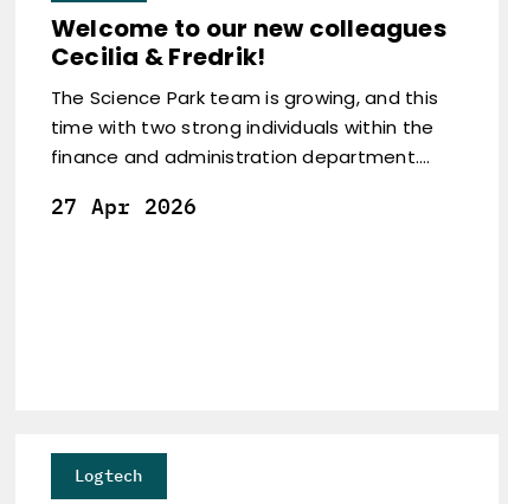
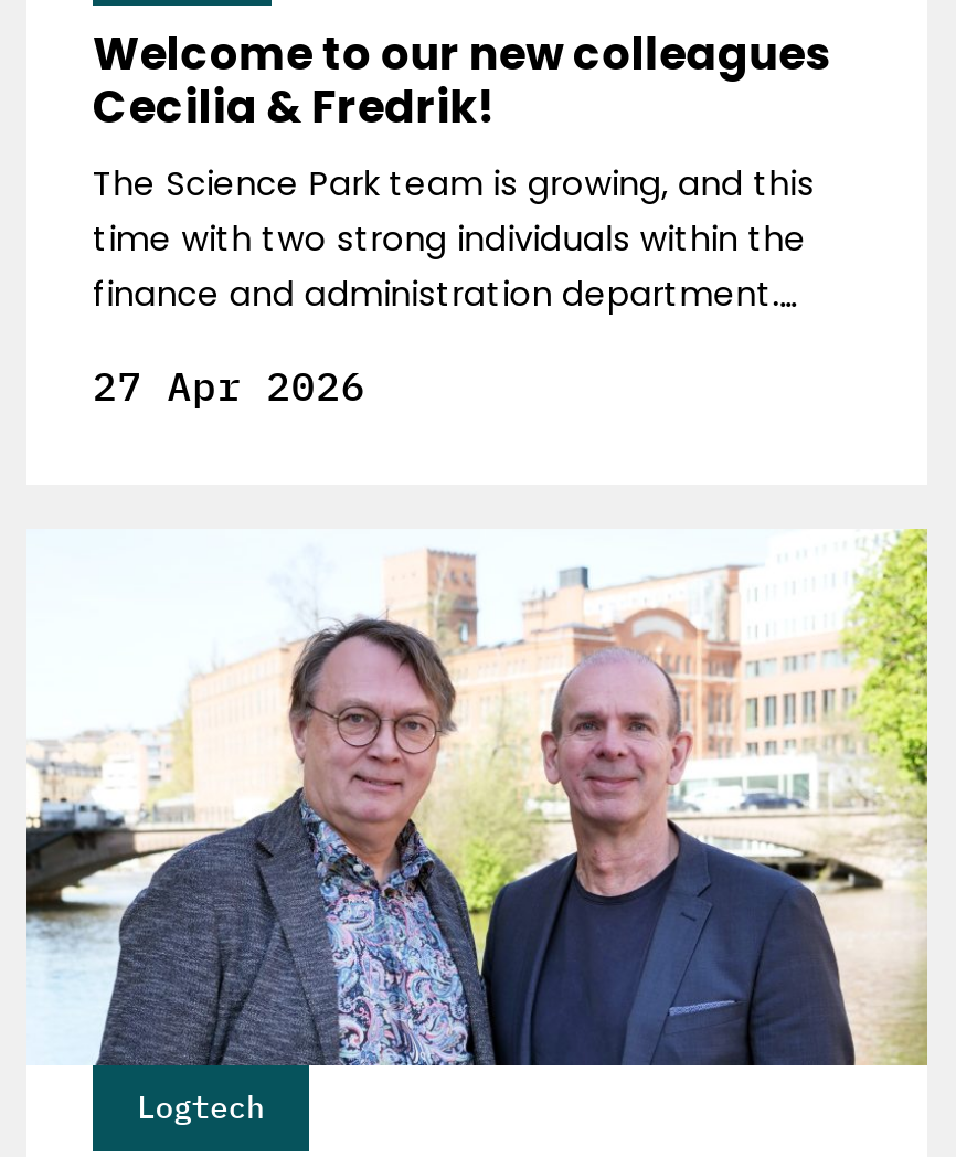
none -> [24,527,930,1070] [image]

